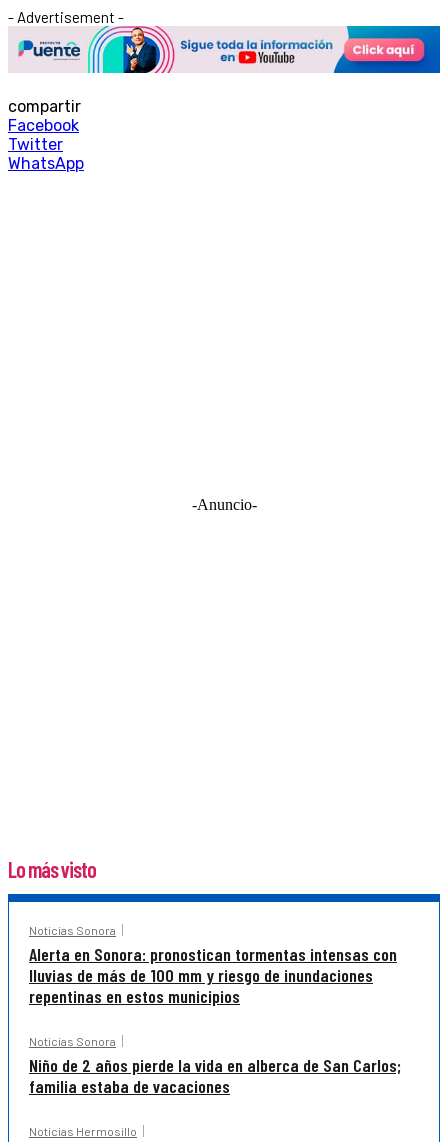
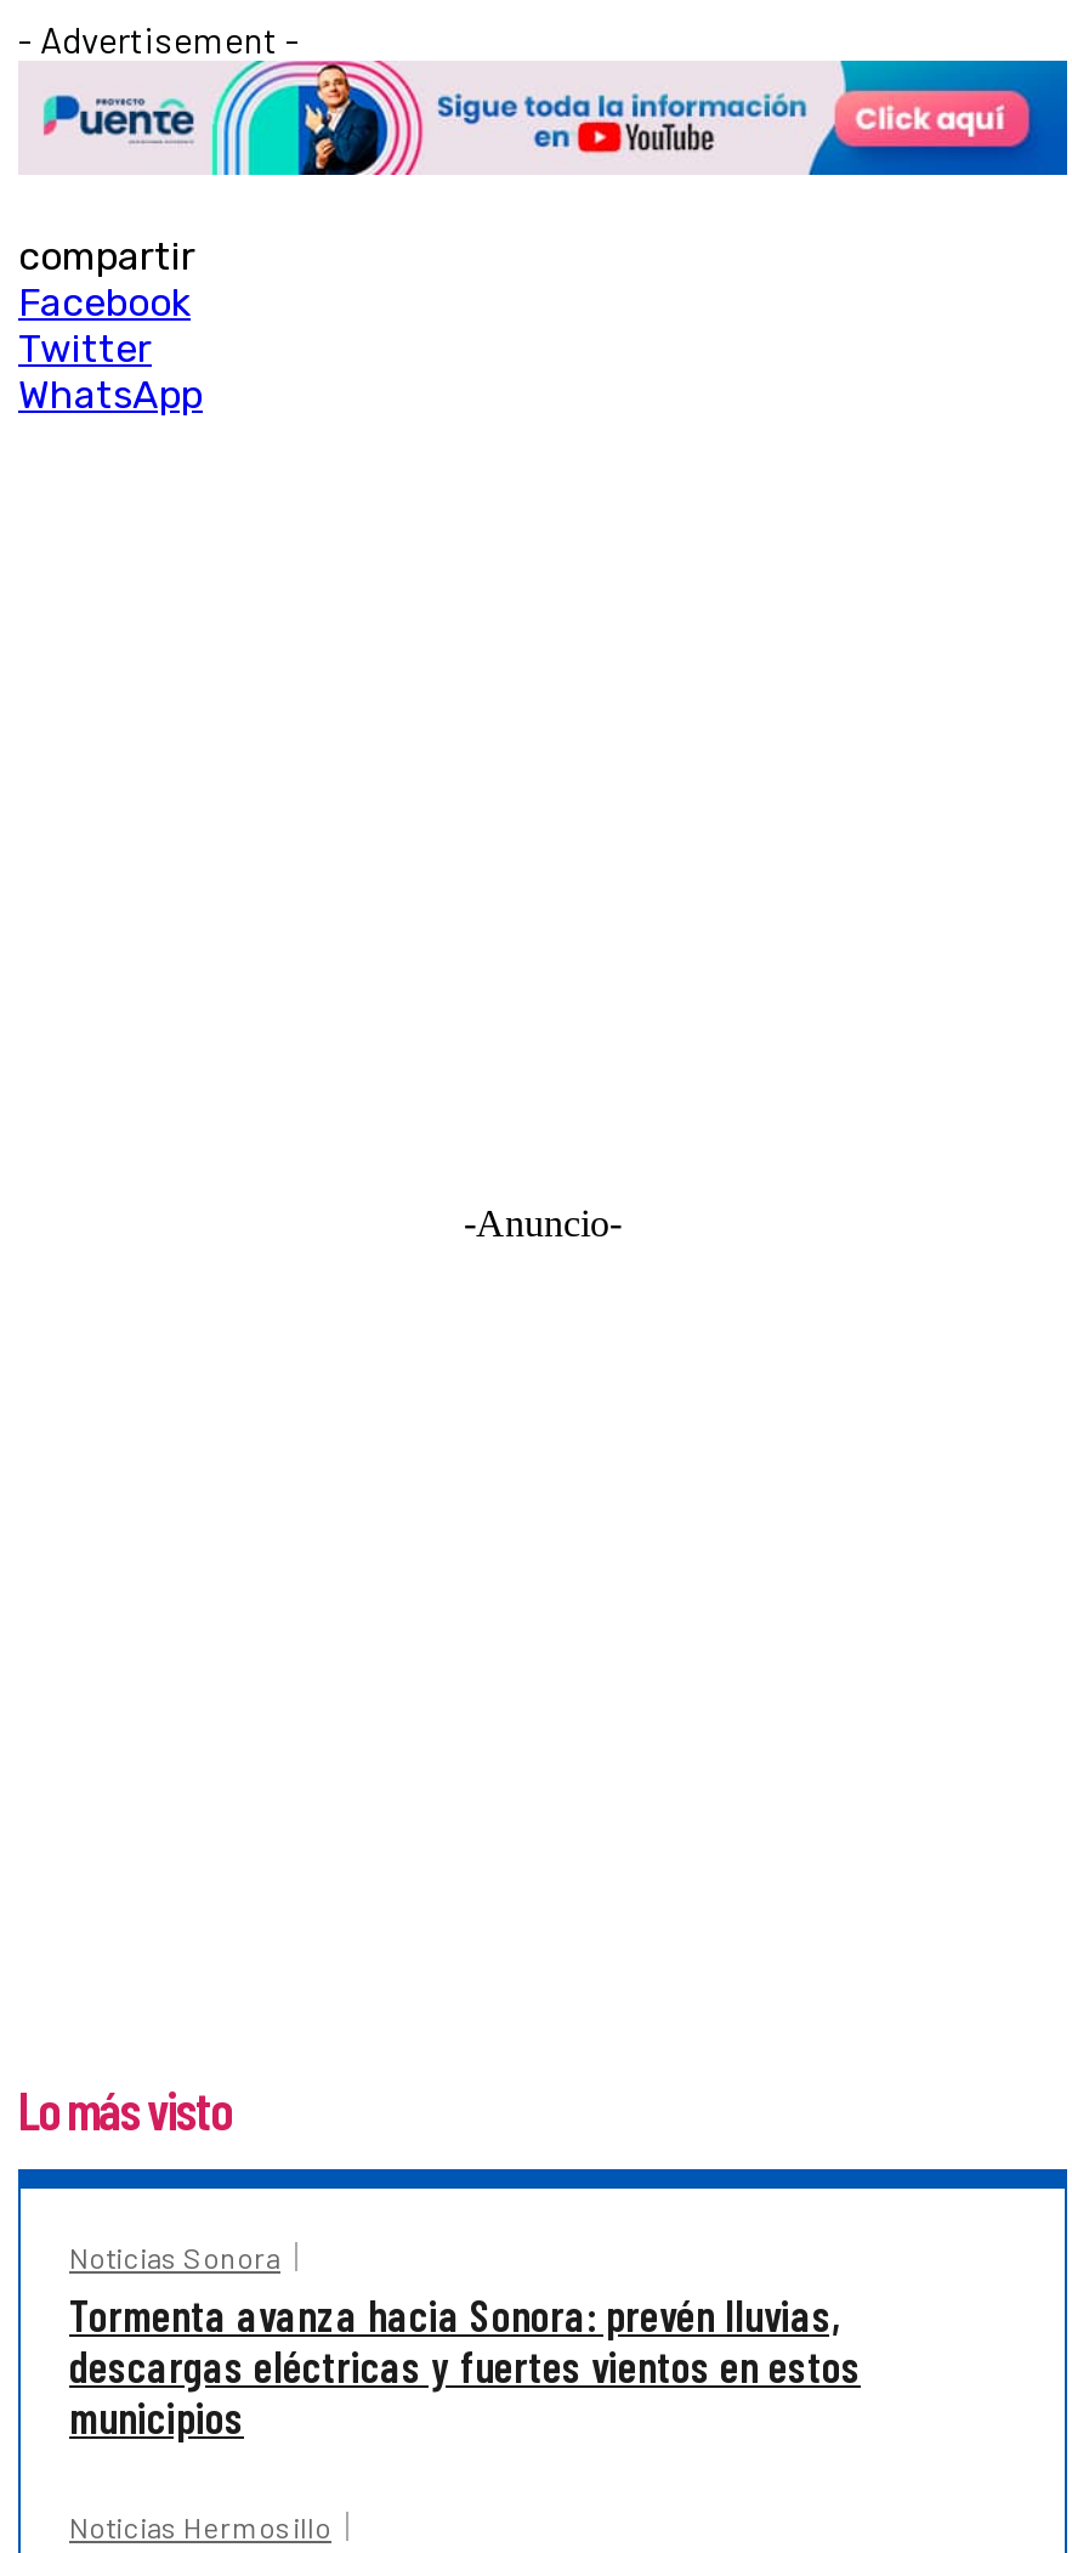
[29,943,401,1097] Alerta en Sonora: pronostican tormentas intensas con | lluvias de más de 100 mm y riesgo de inundaciones | repentinas en estos municipios | Noticias Sonora | Niño de 2 años pierde la vida en alberca de San Carlos; | familia estaba de vacaciones -> [69,2288,861,2444] Tormenta avanza hacia Sonora: prevén lluvias, | descargas eléctricas y fuertes vientos en estos | municipios

